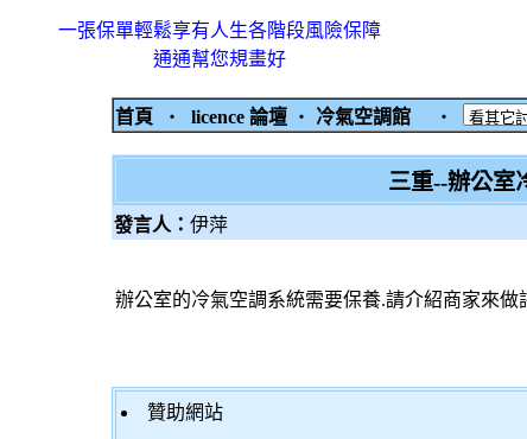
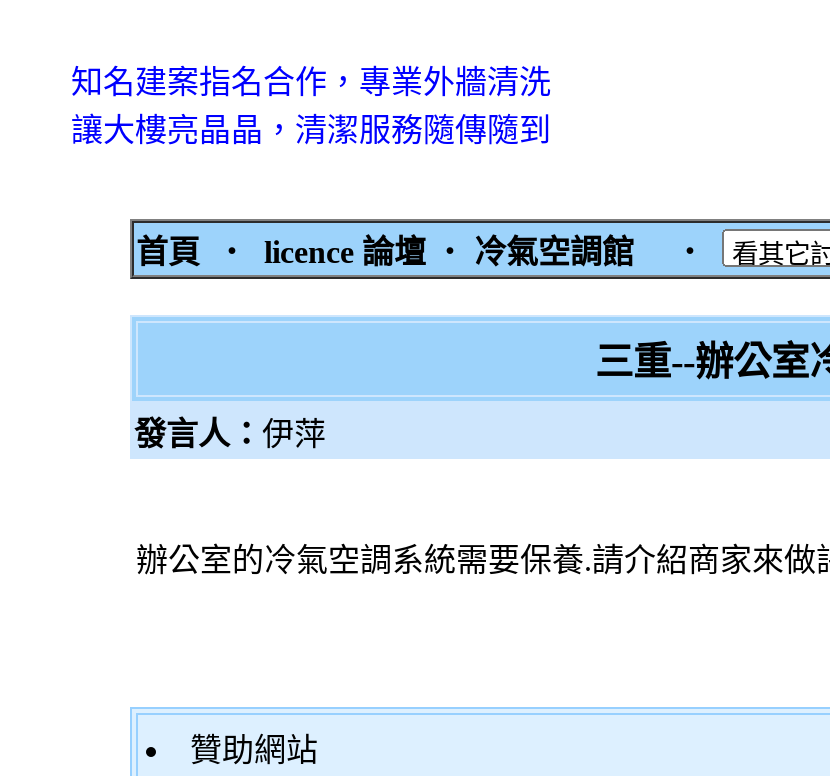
[58,20,380,69] 一張保單輕鬆享有人生各階段風險保障 | 通通幫您規畫好 -> [71,65,551,147] 知名建案指名合作，專業外牆清洗 | 讓大樓亮晶晶，清潔服務隨傳隨到

